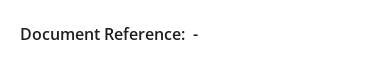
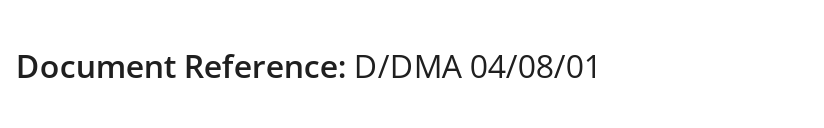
[20,23,198,45] Document Reference: - -> [16,44,602,88] Document Reference: D/DMA 04/08/01

